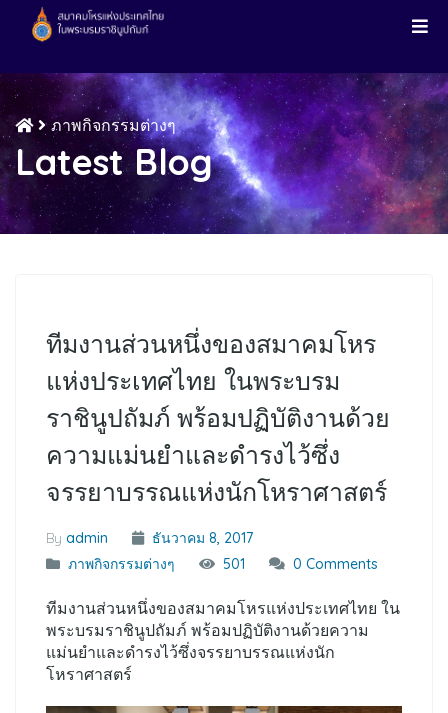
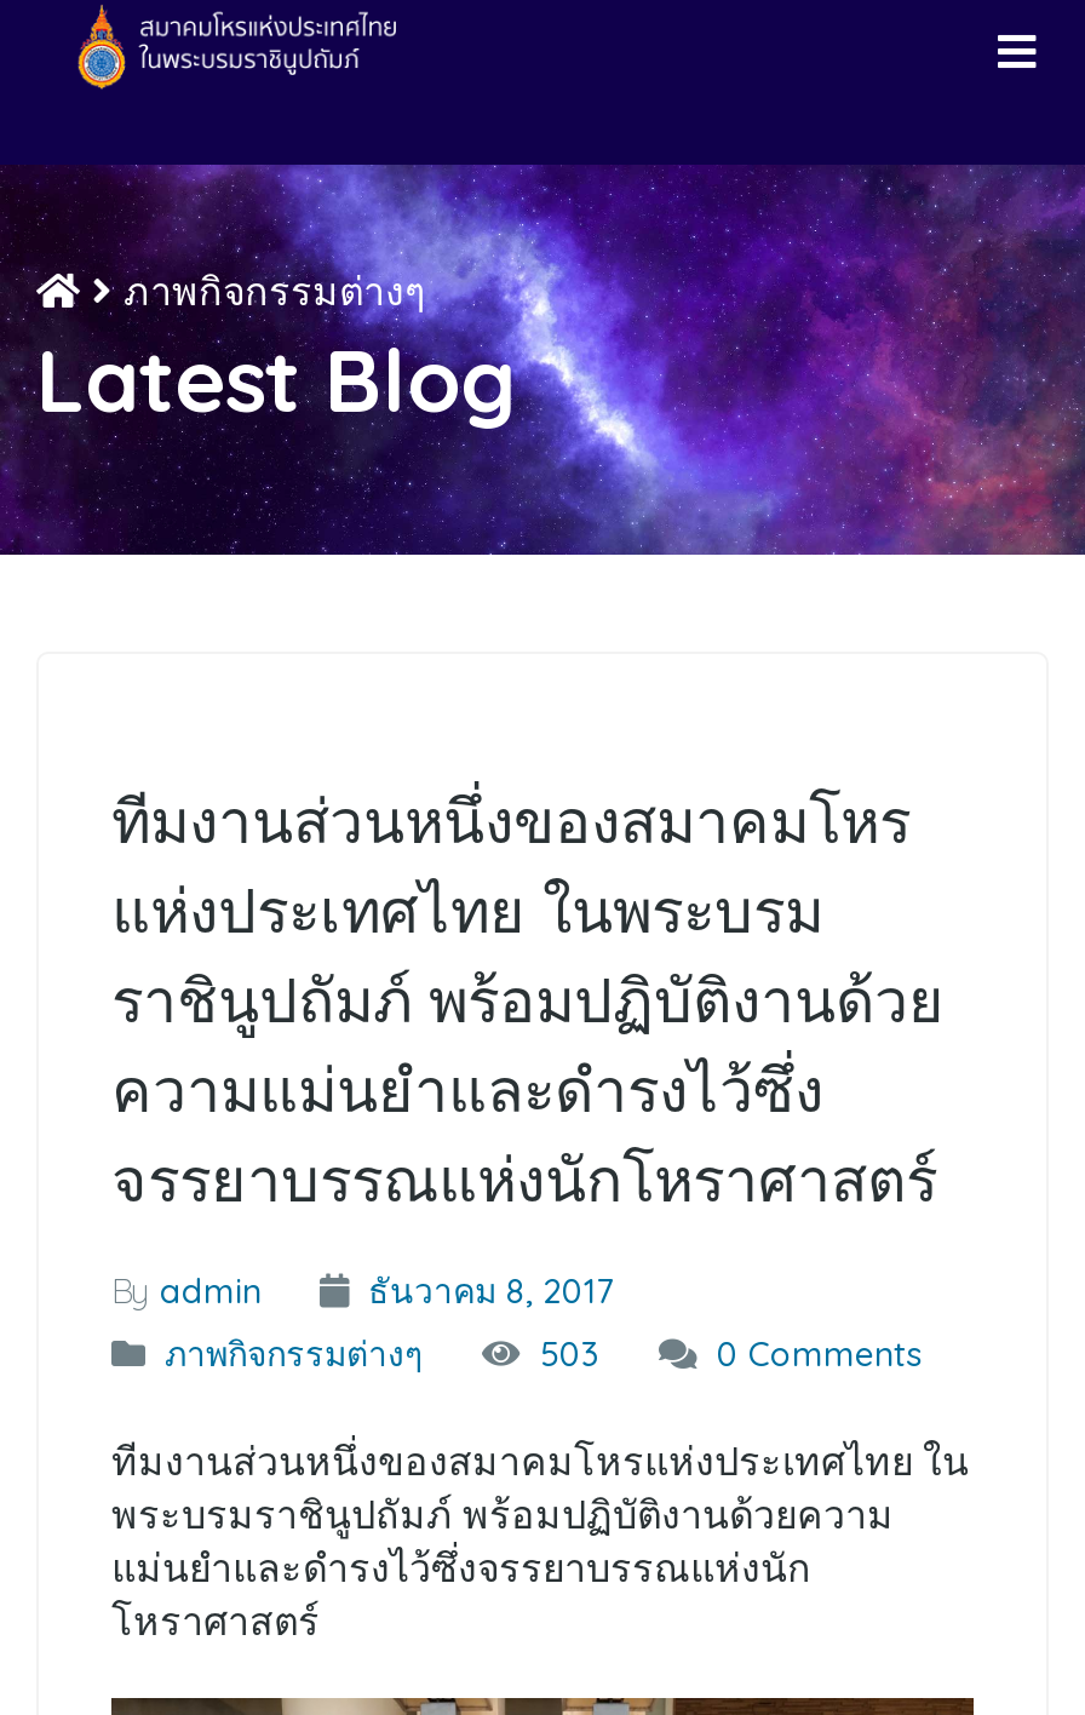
[223,555,245,573] 501 -> [540,1332,601,1376] 503

